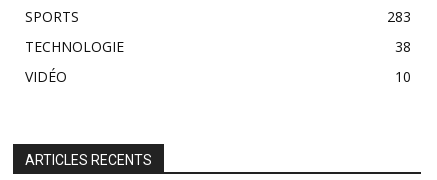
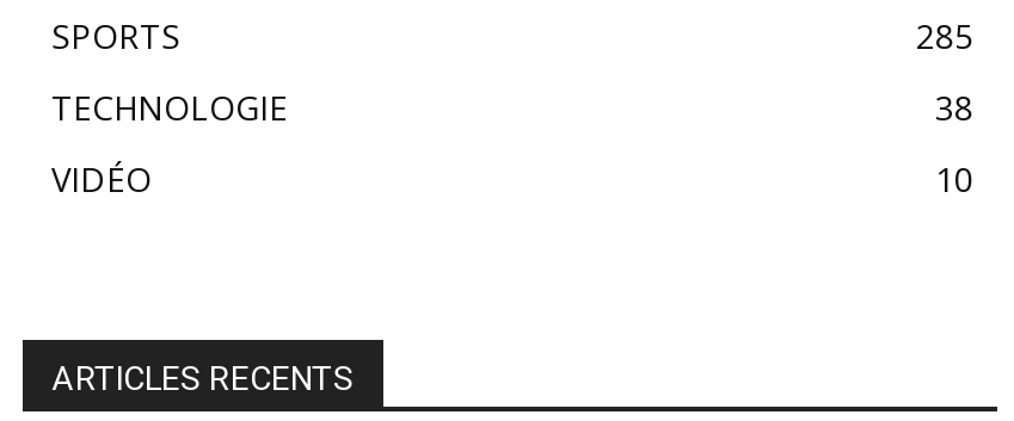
[387,7,411,26] 283 -> [916,13,973,58] 285

